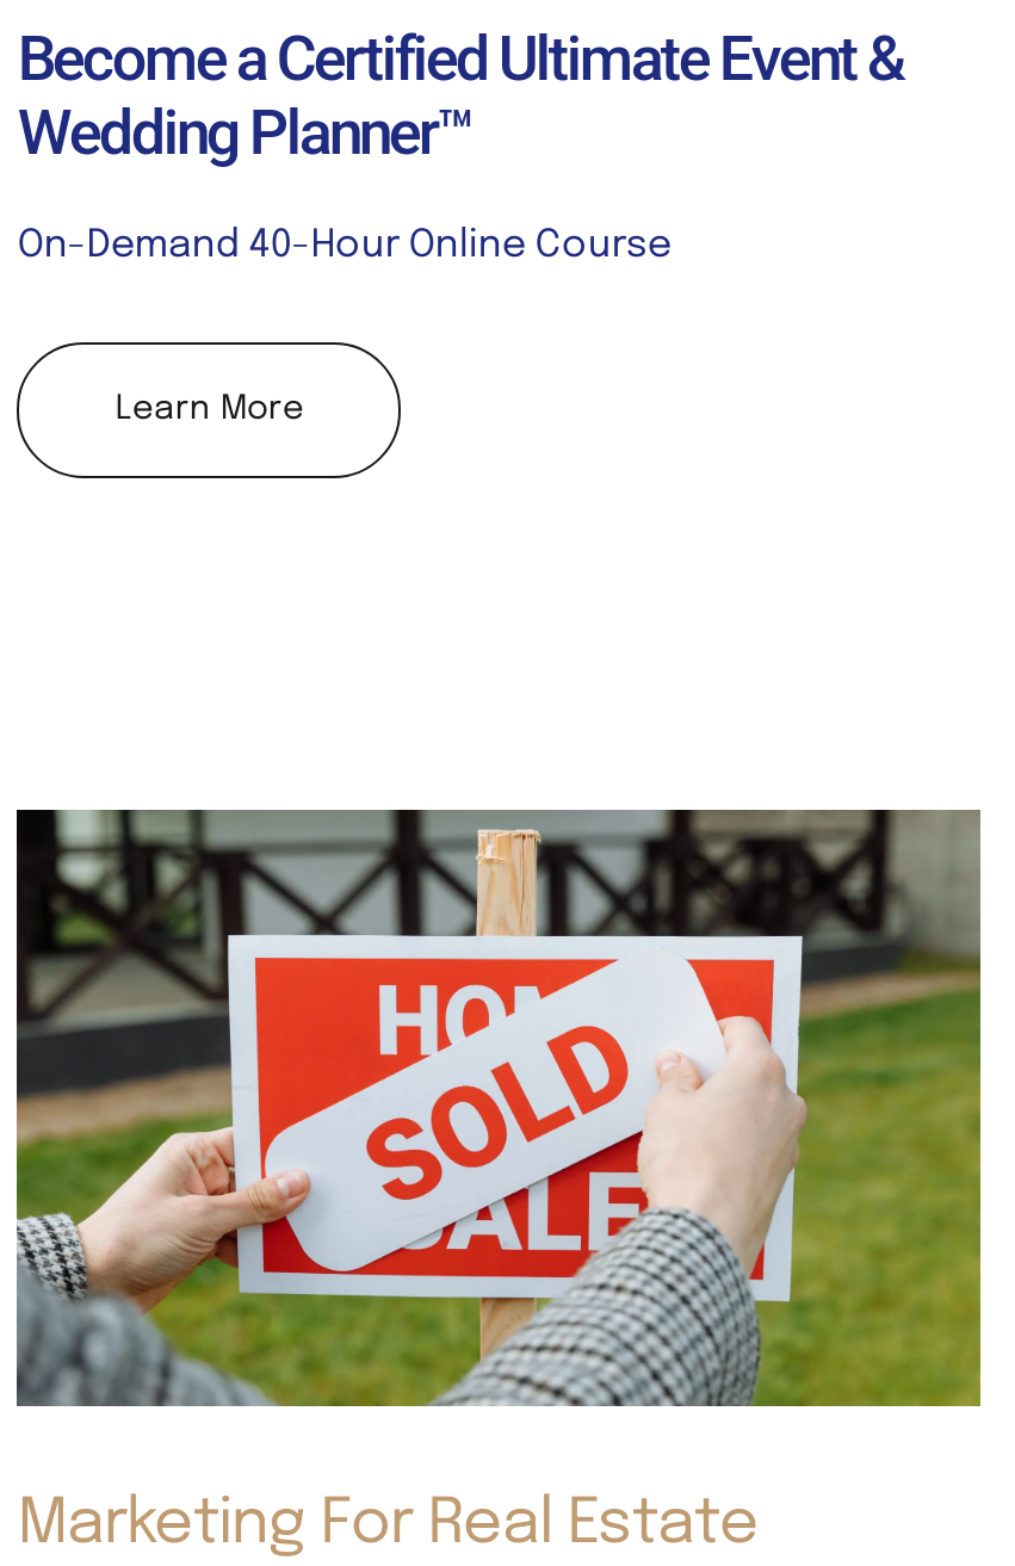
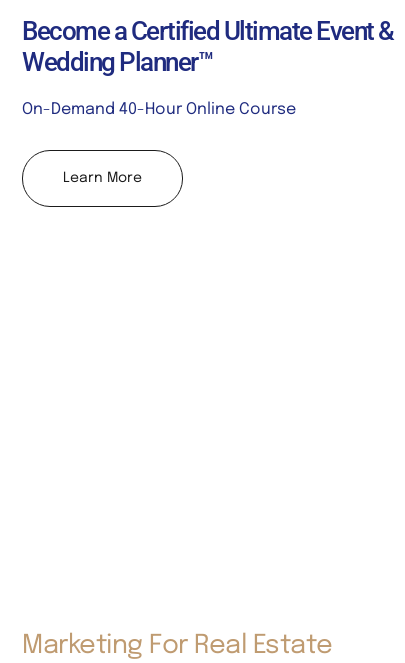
[14,807,983,1409] [image] -> none

